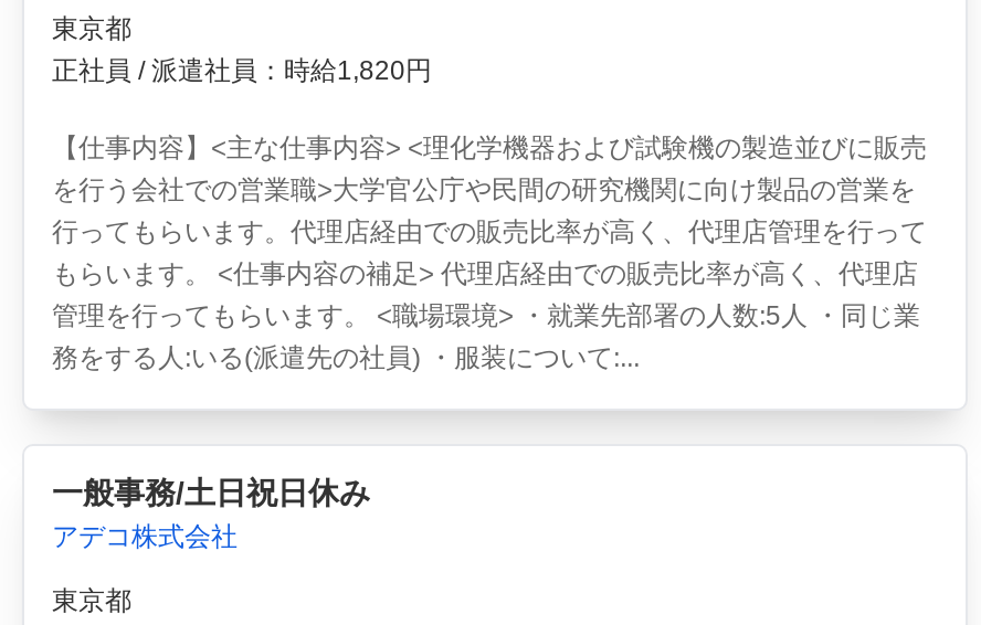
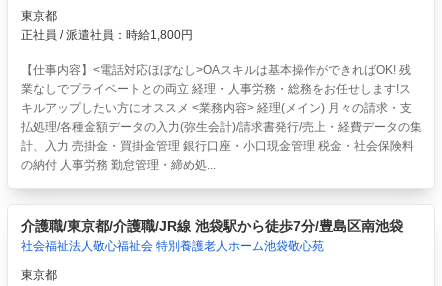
[52,56,432,87] 正社員 / 派遣社員：時給1,820円 -> [20,28,192,42] 正社員 / 派遣社員：時給1,800円
[52,133,927,374] 【仕事内容】<主な仕事内容> <理化学機器および試験機の製造並びに販売 | を行う会社での営業職>大学官公庁や民間の研究機関に向け製品の営業を | 行ってもらいます。代理店経由での販売比率が高く、代理店管理を行って | もらいます。 <仕事内容の補足> 代理店経由での販売比率が高く、代理店 | 管理を行ってもらいます。 <職場環境> ・就業先部署の人数:5人 ・同じ業 | 務をする人:いる(派遣先の社員) ・服装について:... -> [20,63,421,172] 【仕事内容】<電話対応ほぼなし>OAスキルは基本操作ができればOK! 残 | 業なしでプライベートとの両立 経理・人事労務・総務をお任せします!ス | キルアップしたい方にオススメ <業務内容> 経理(メイン) 月々の請求・支 | 払処理/各種金額データの入力(弥生会計)/請求書発行/売上・経費データの集 | 計、入力 売掛金・買掛金管理 銀行口座・小口現金管理 税金・社会保険料 | の納付 人事労務 勤怠管理・締め処...
[52,476,370,553] 一般事務/土日祝日休み | アデコ株式会社 -> [20,218,402,253] 介護職/東京都/介護職/JR線 池袋駅から徒歩7分/豊島区南池袋 | 社会福祉法人敬心福祉会 特別養護老人ホーム池袋敬心苑

